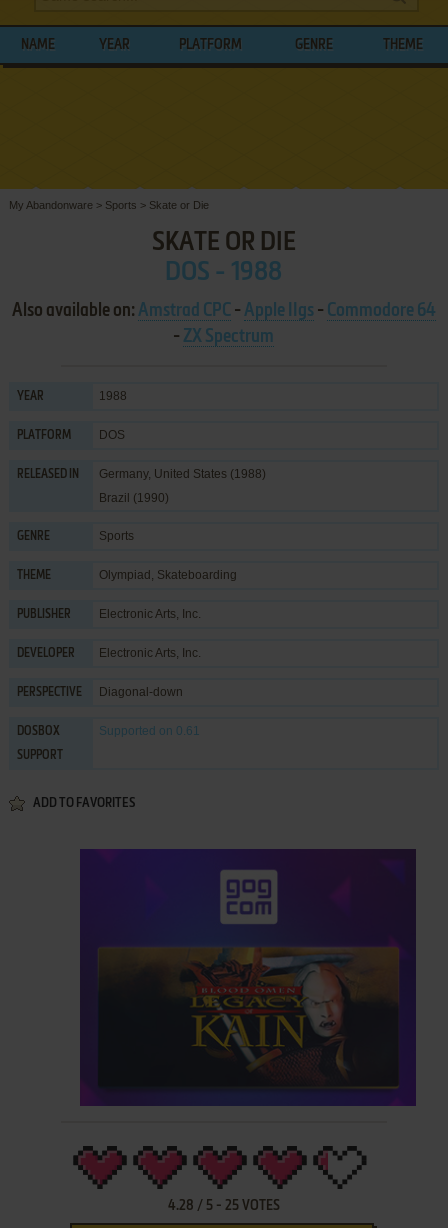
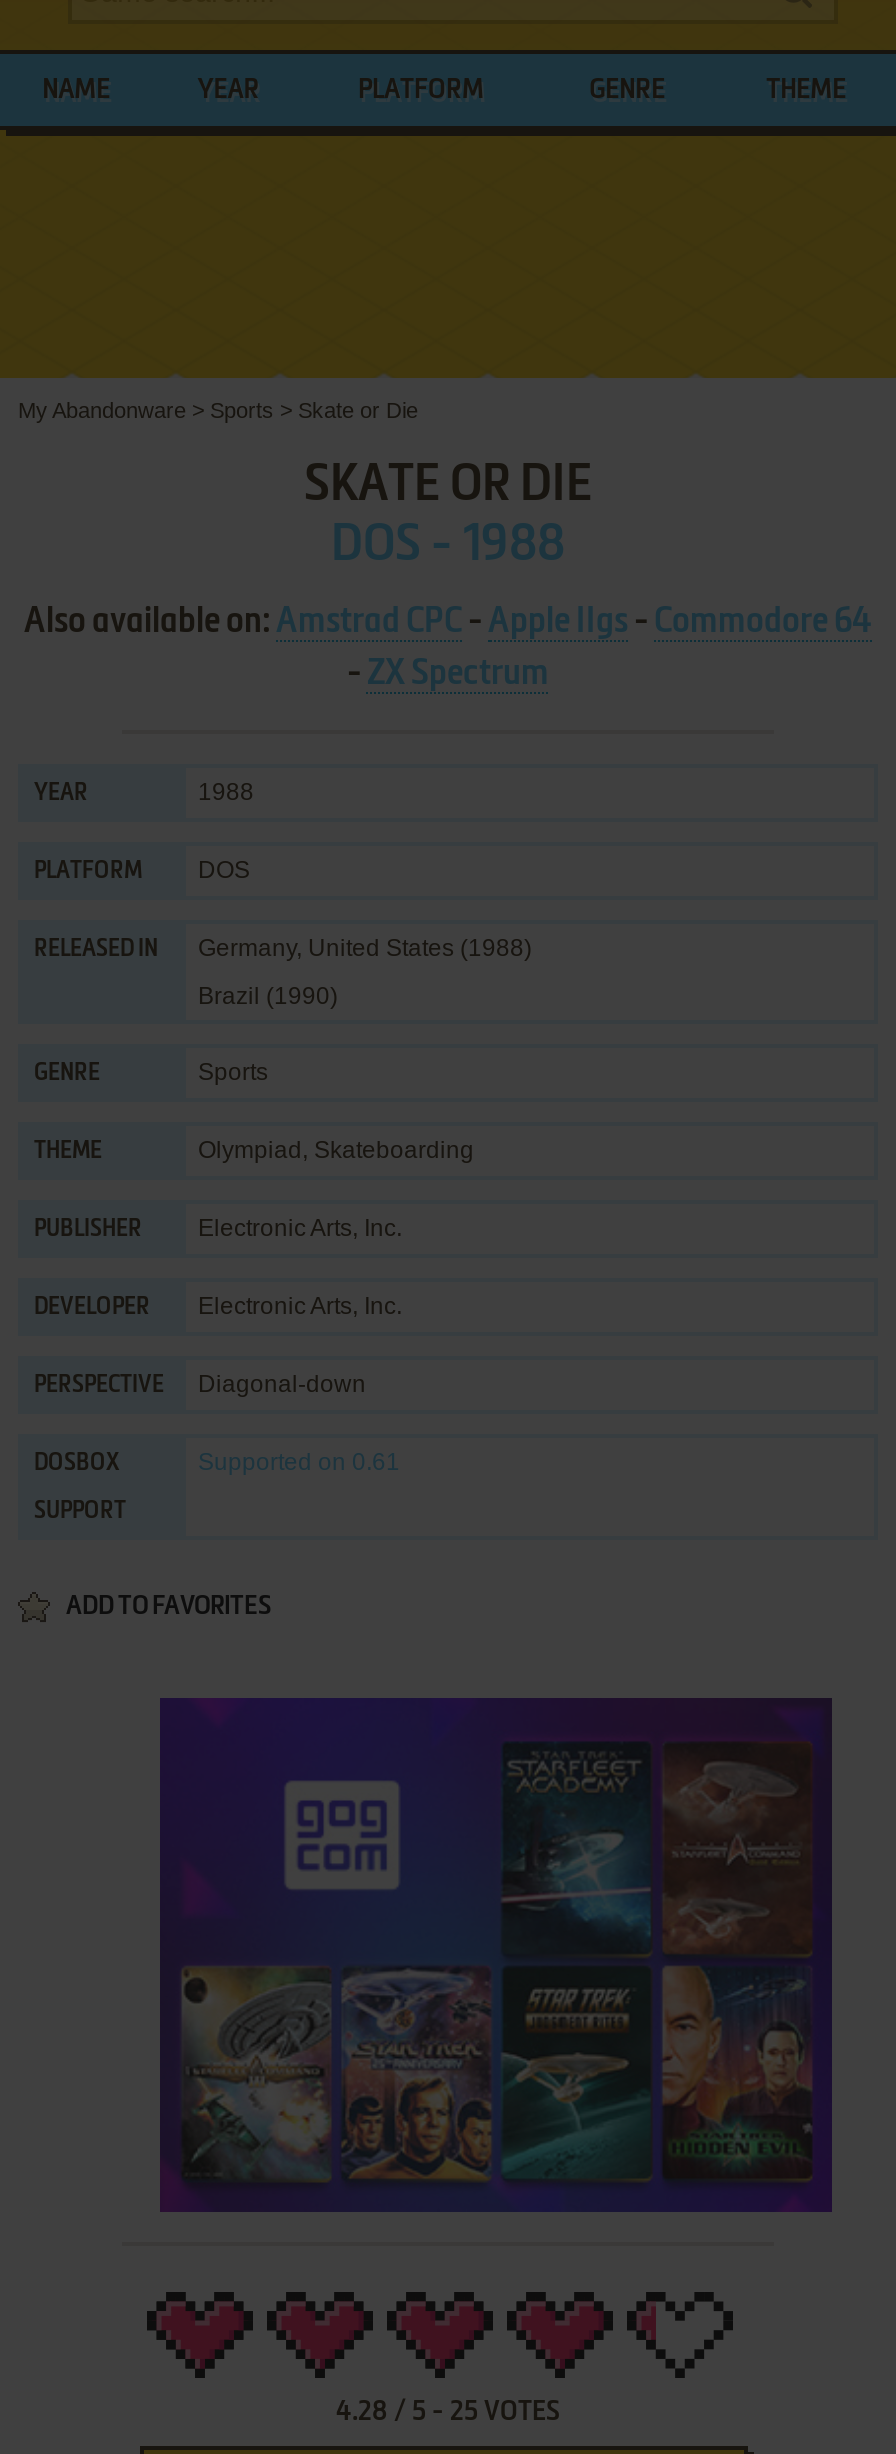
[91,856,410,1093] [image] -> [180,1710,822,2186] [image]

